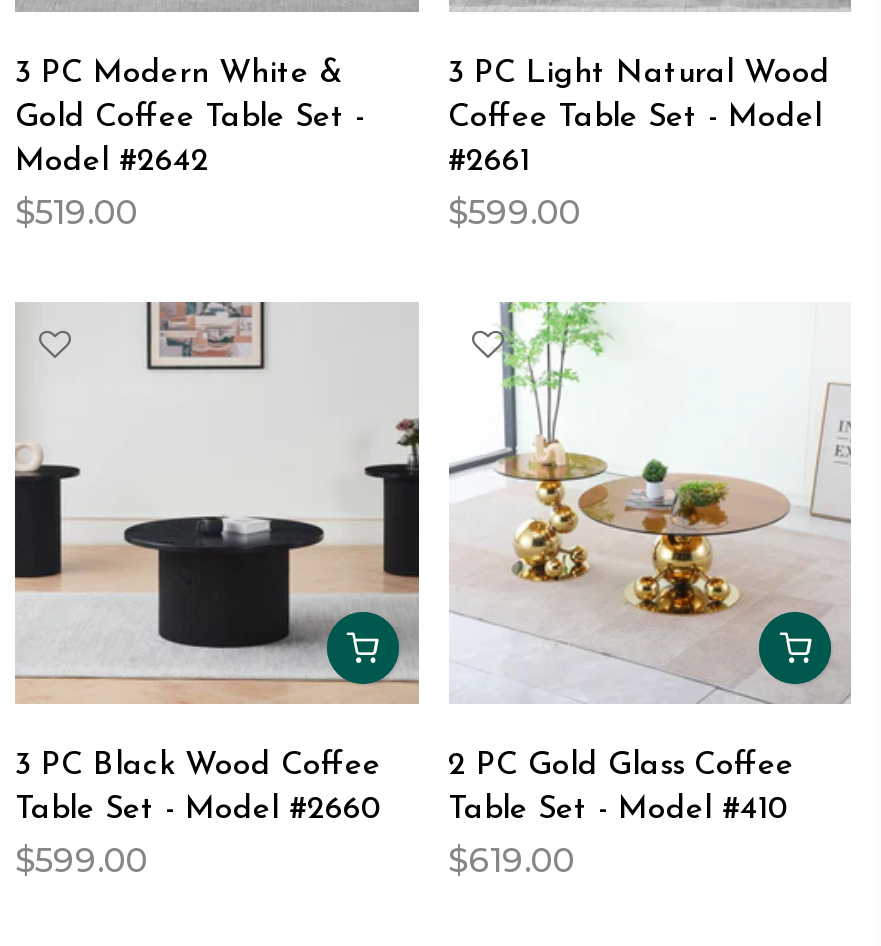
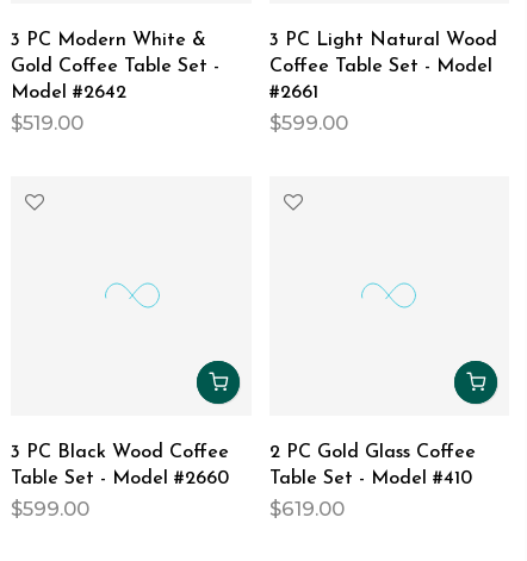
[13,300,421,706] [image] -> none
[447,300,851,704] [image] -> none

